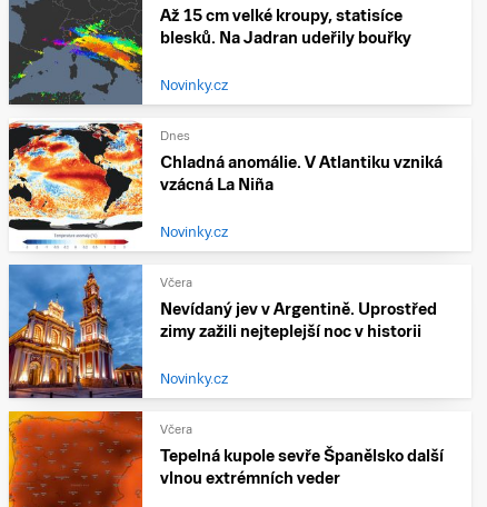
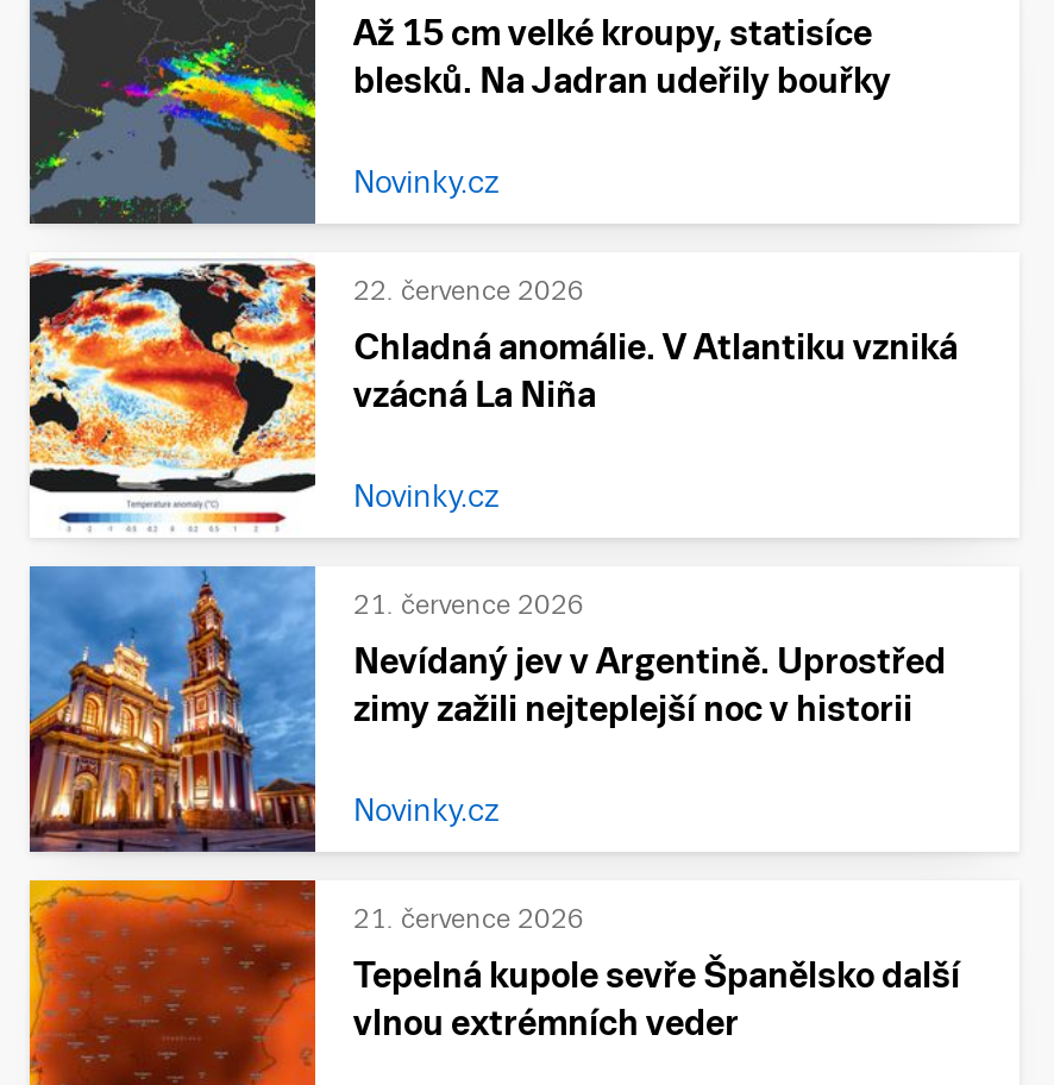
[160,129,190,142] Dnes -> [353,276,584,305] 22. července 2026
[160,276,192,289] Včera -> [353,590,584,619] 21. července 2026
[160,422,192,436] Včera -> [353,904,584,933] 21. července 2026

